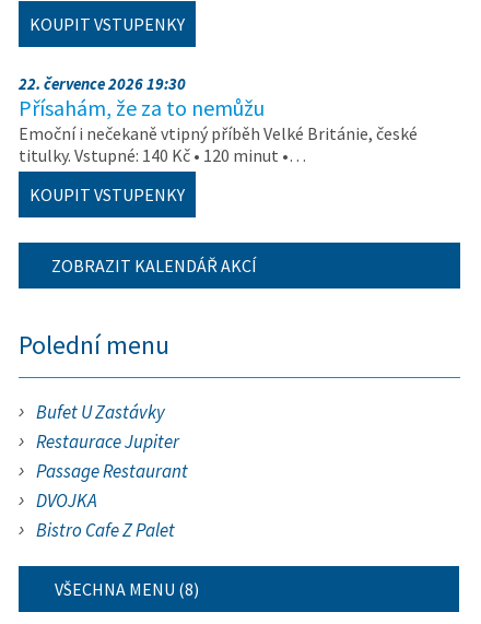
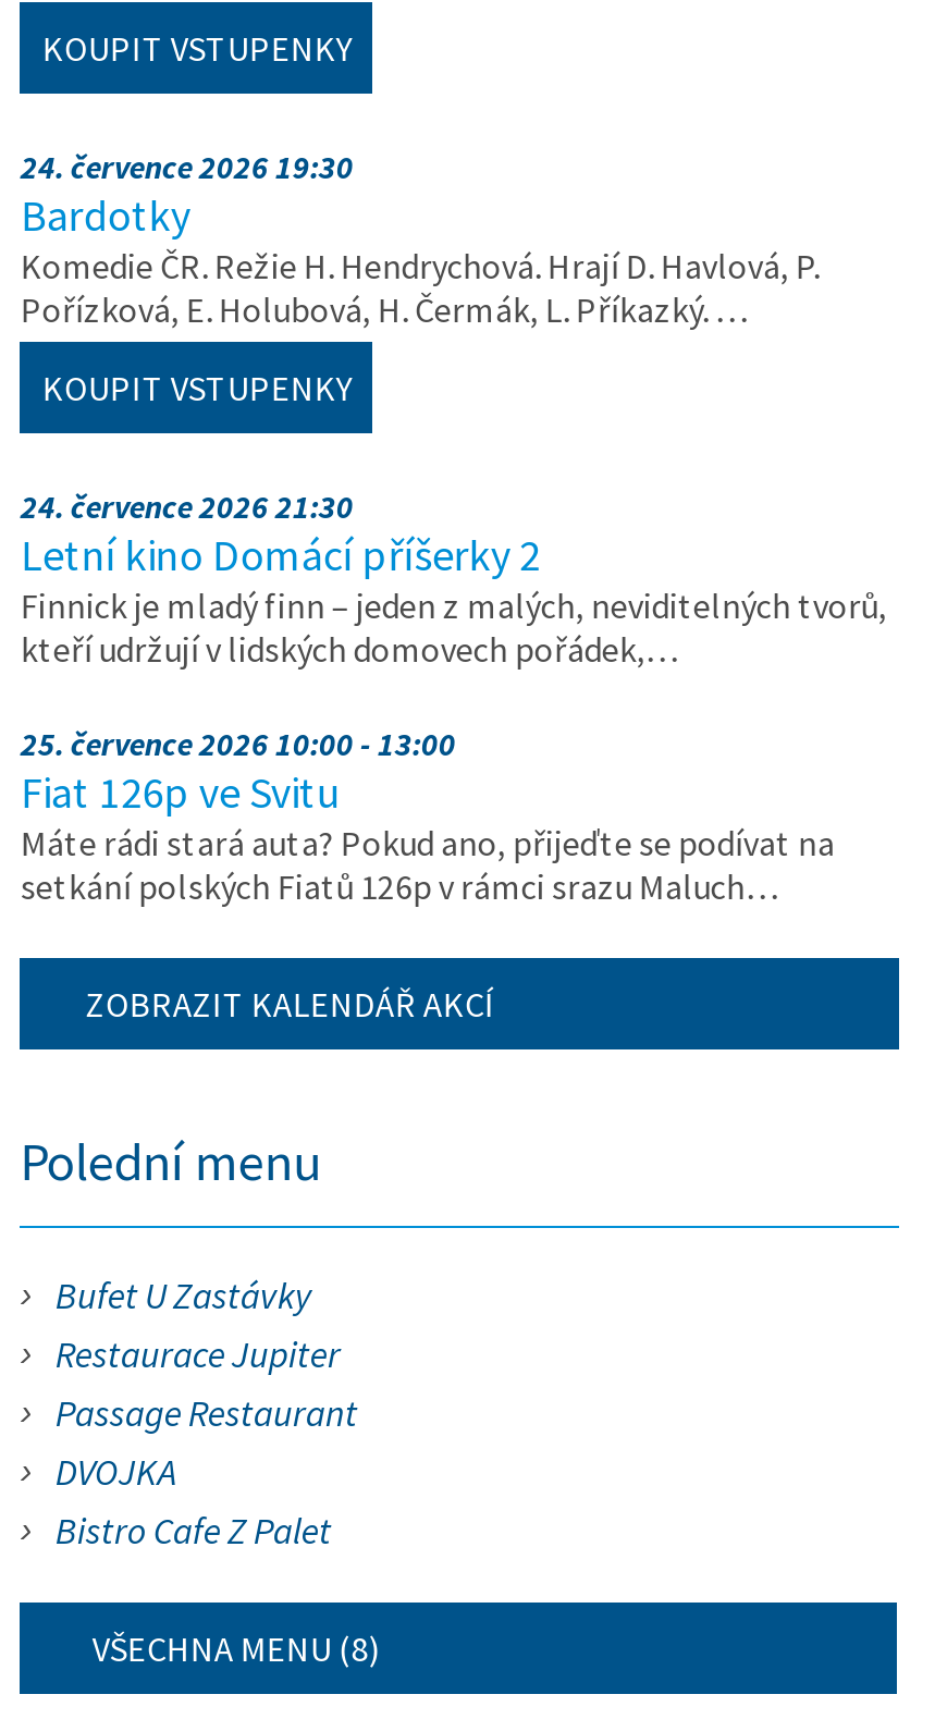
[19,73,418,166] 22. července 2026 19:30 | Přísahám, že za to nemůžu | Emoční i nečekaně vtipný příběh Velké Británie, české | titulky. Vstupné: 140 Kč • 120 minut •… -> [20,146,819,331] 24. července 2026 19:30 | Bardotky | Komedie ČR. Režie H. Hendrychová. Hrají D. Havlová, P. | Pořízková, E. Holubová, H. Čermák, L. Příkazký. …
none -> [20,486,887,908] 24. července 2026 21:30 | Letní kino Domácí příšerky 2 | Finnick je mladý finn – jeden z malých, neviditelných tvorů, | kteří udržují v lidských domovech pořádek,… | 25. července 2026 10:00 - 13:00 | Fiat 126p ve Svitu | Máte rádi stará auta? Pokud ano, přijeďte se podívat na | setkání polských Fiatů 126p v rámci srazu Maluch…

